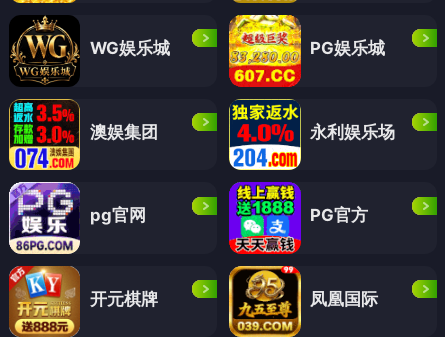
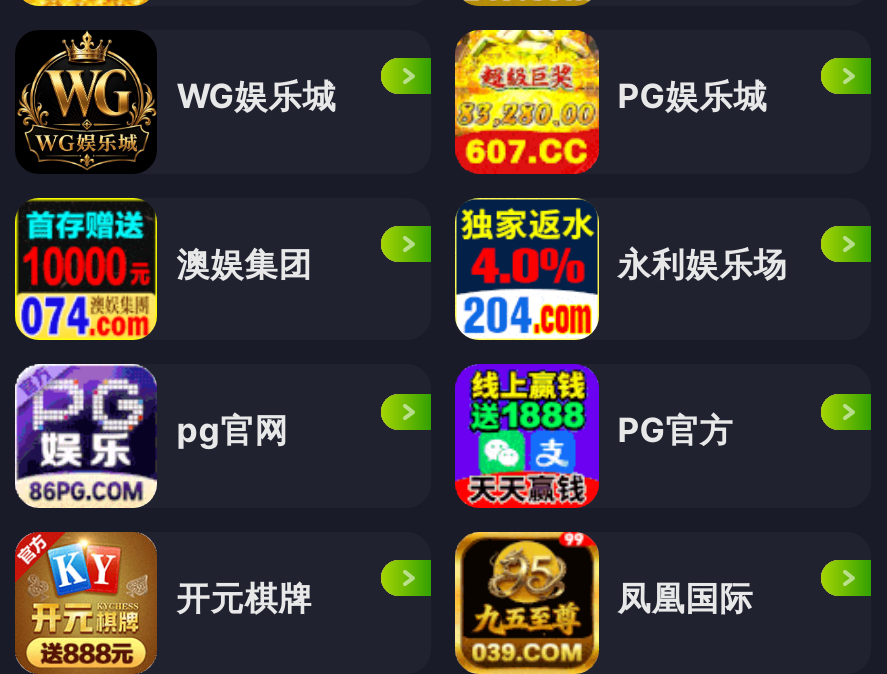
[9,99,80,170] [image] -> [15,198,151,340] [image]

